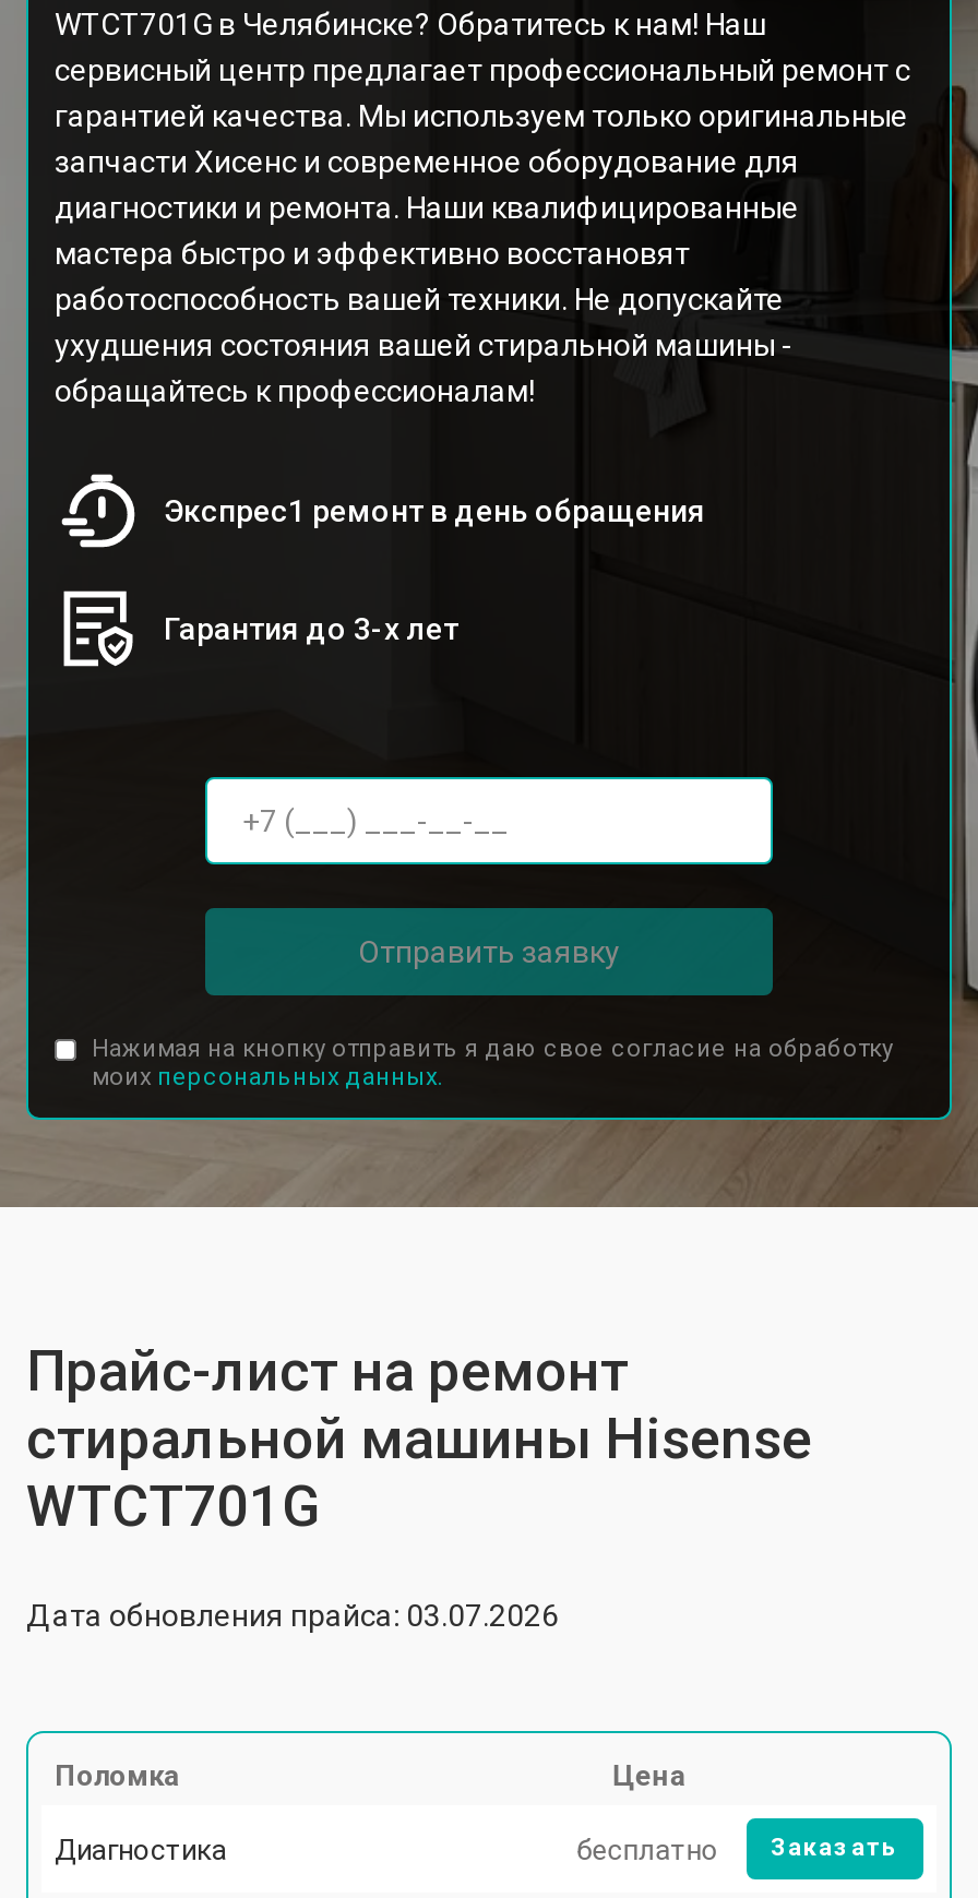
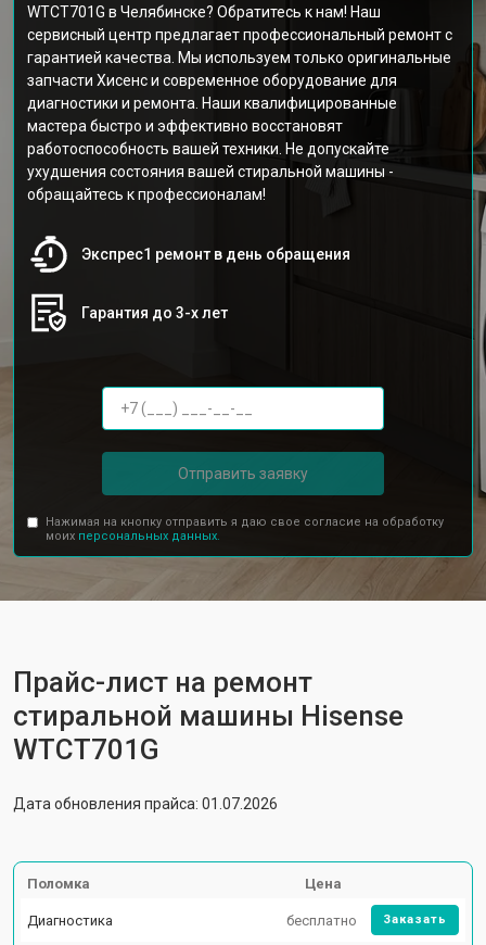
[26,1598,559,1633] Дата обновления прайса: 03.07.2026 -> [13,795,278,812] Дата обновления прайса: 01.07.2026

